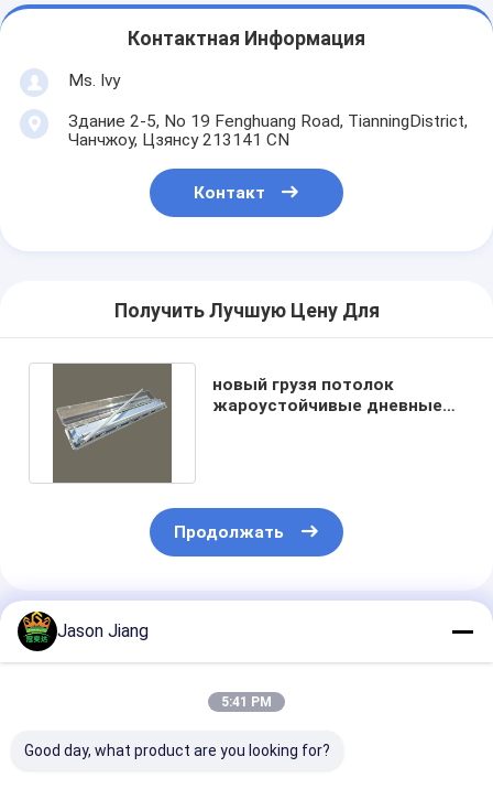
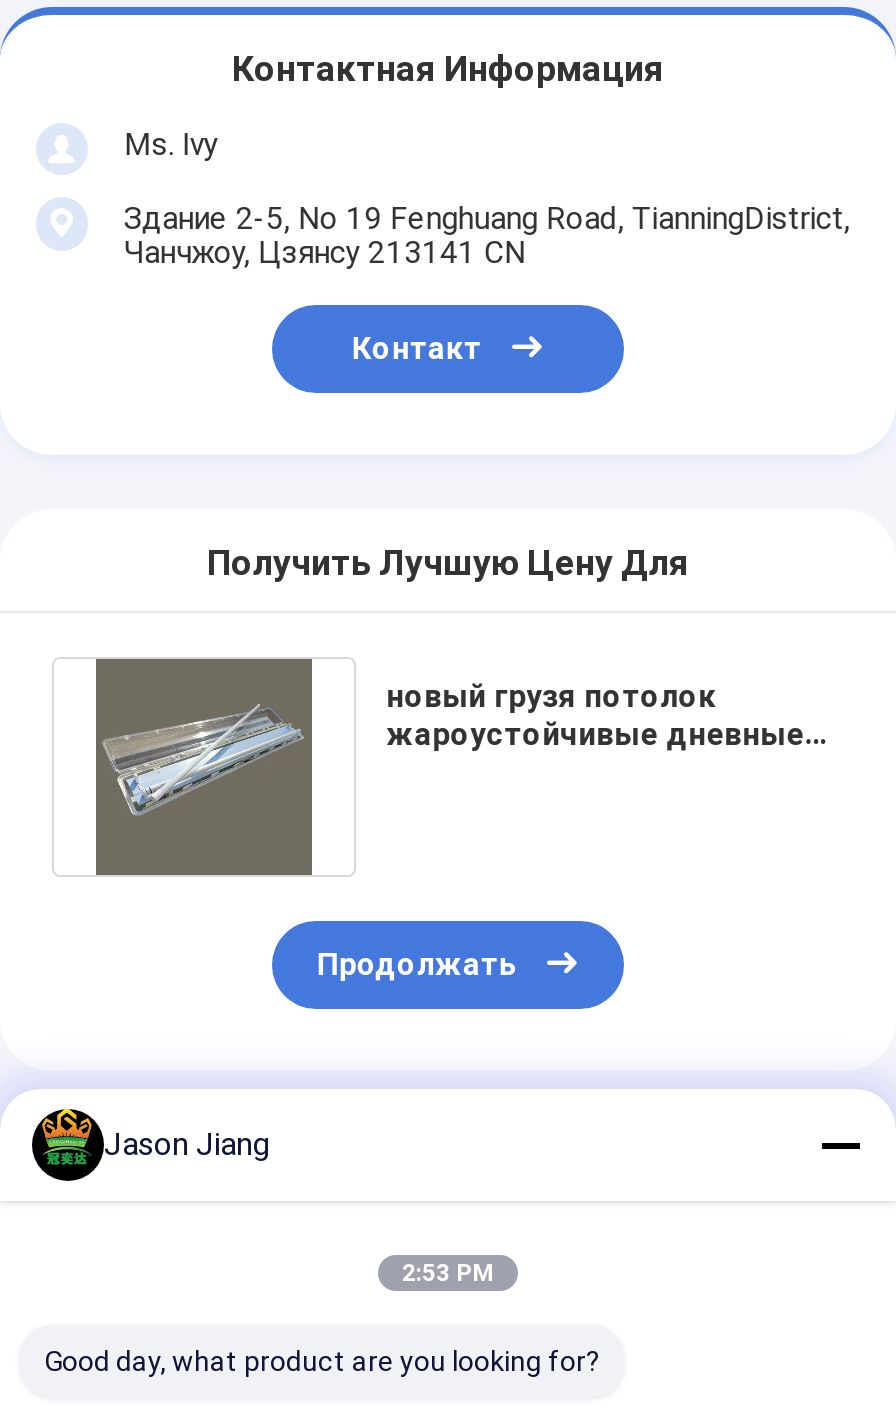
[221,694,272,710] 5:41 PM -> [402,1259,494,1287] 2:53 PM

